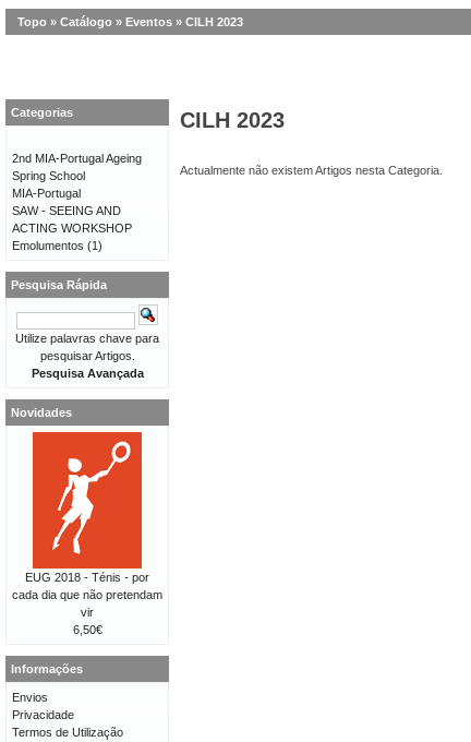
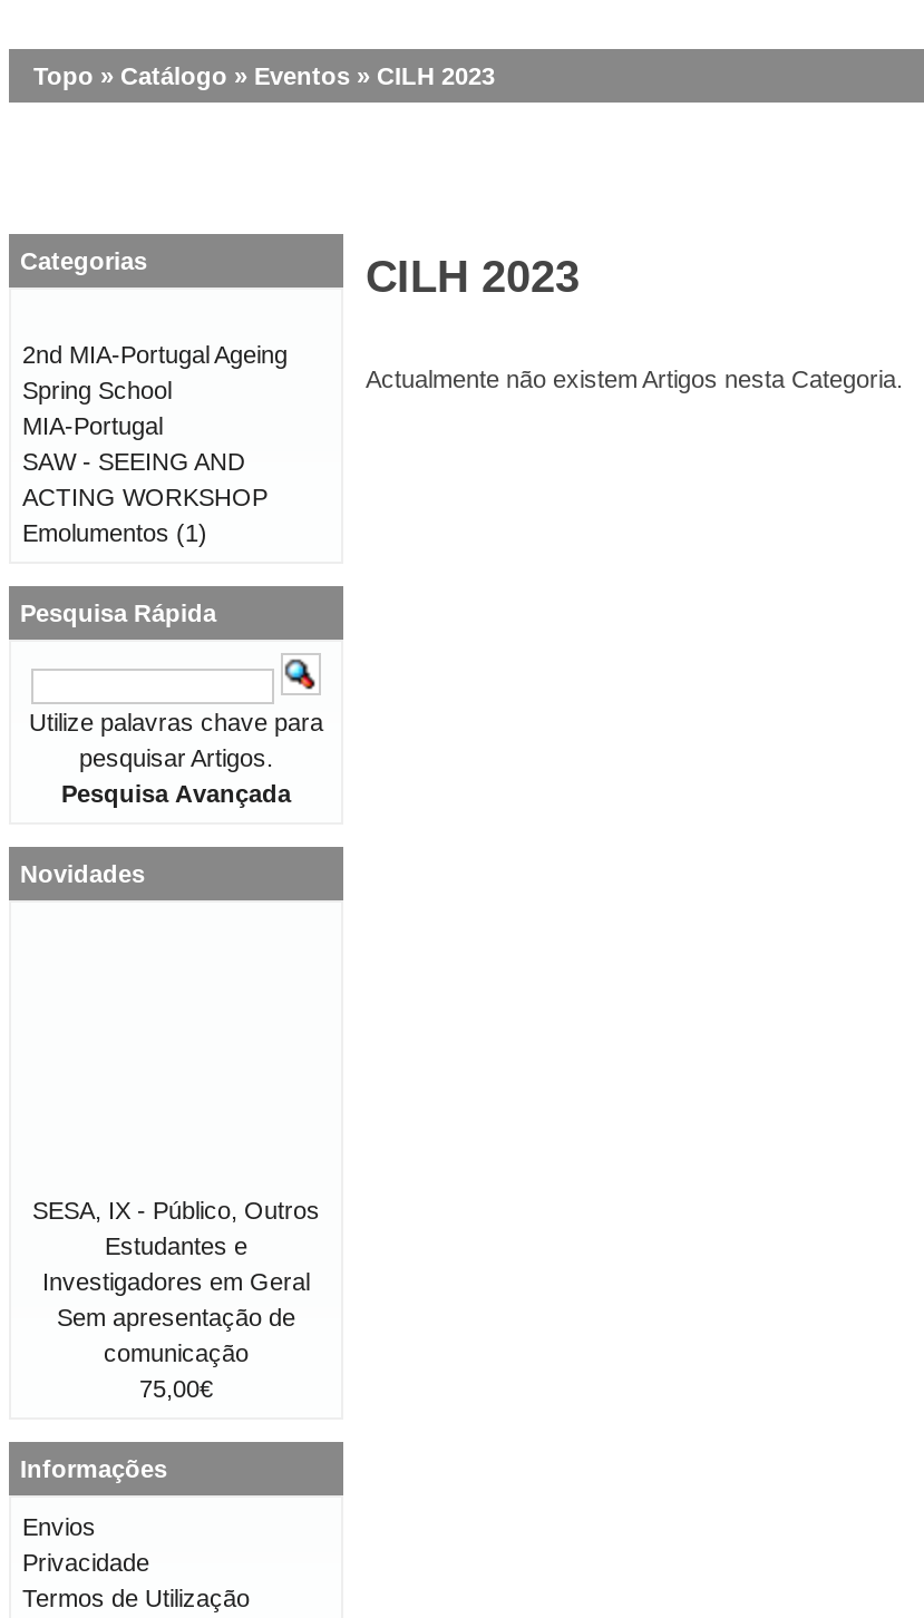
[32,431,143,528] [image] -> none
[12,571,162,636] EUG 2018 - Ténis - por | cada dia que não pretendam | vir | 6,50€ -> [32,1197,320,1402] SESA, IX - Público, Outros | Estudantes e | Investigadores em Geral | Sem apresentação de | comunicação | 75,00€

